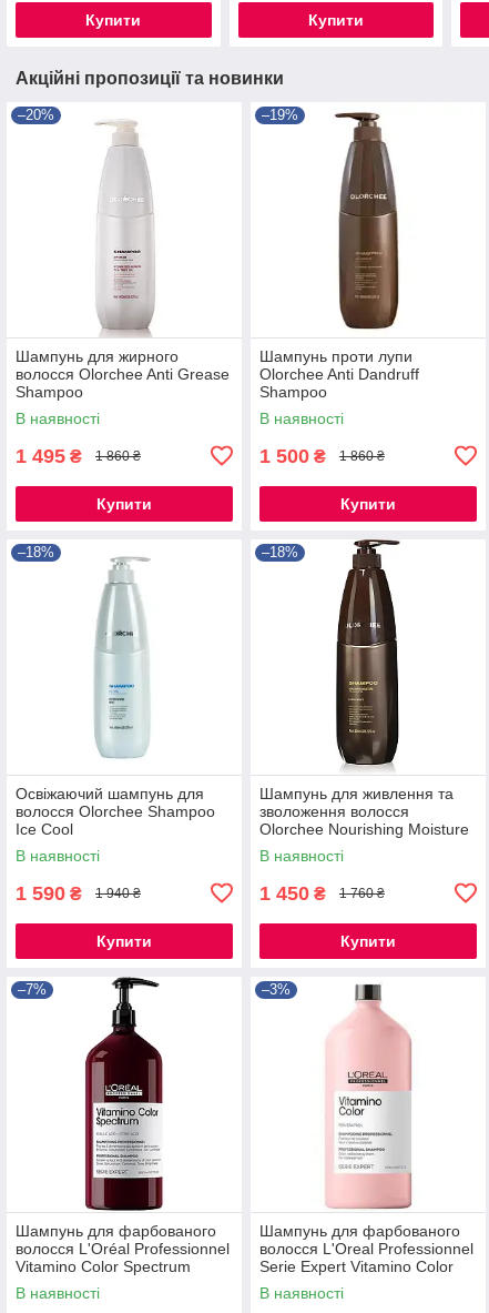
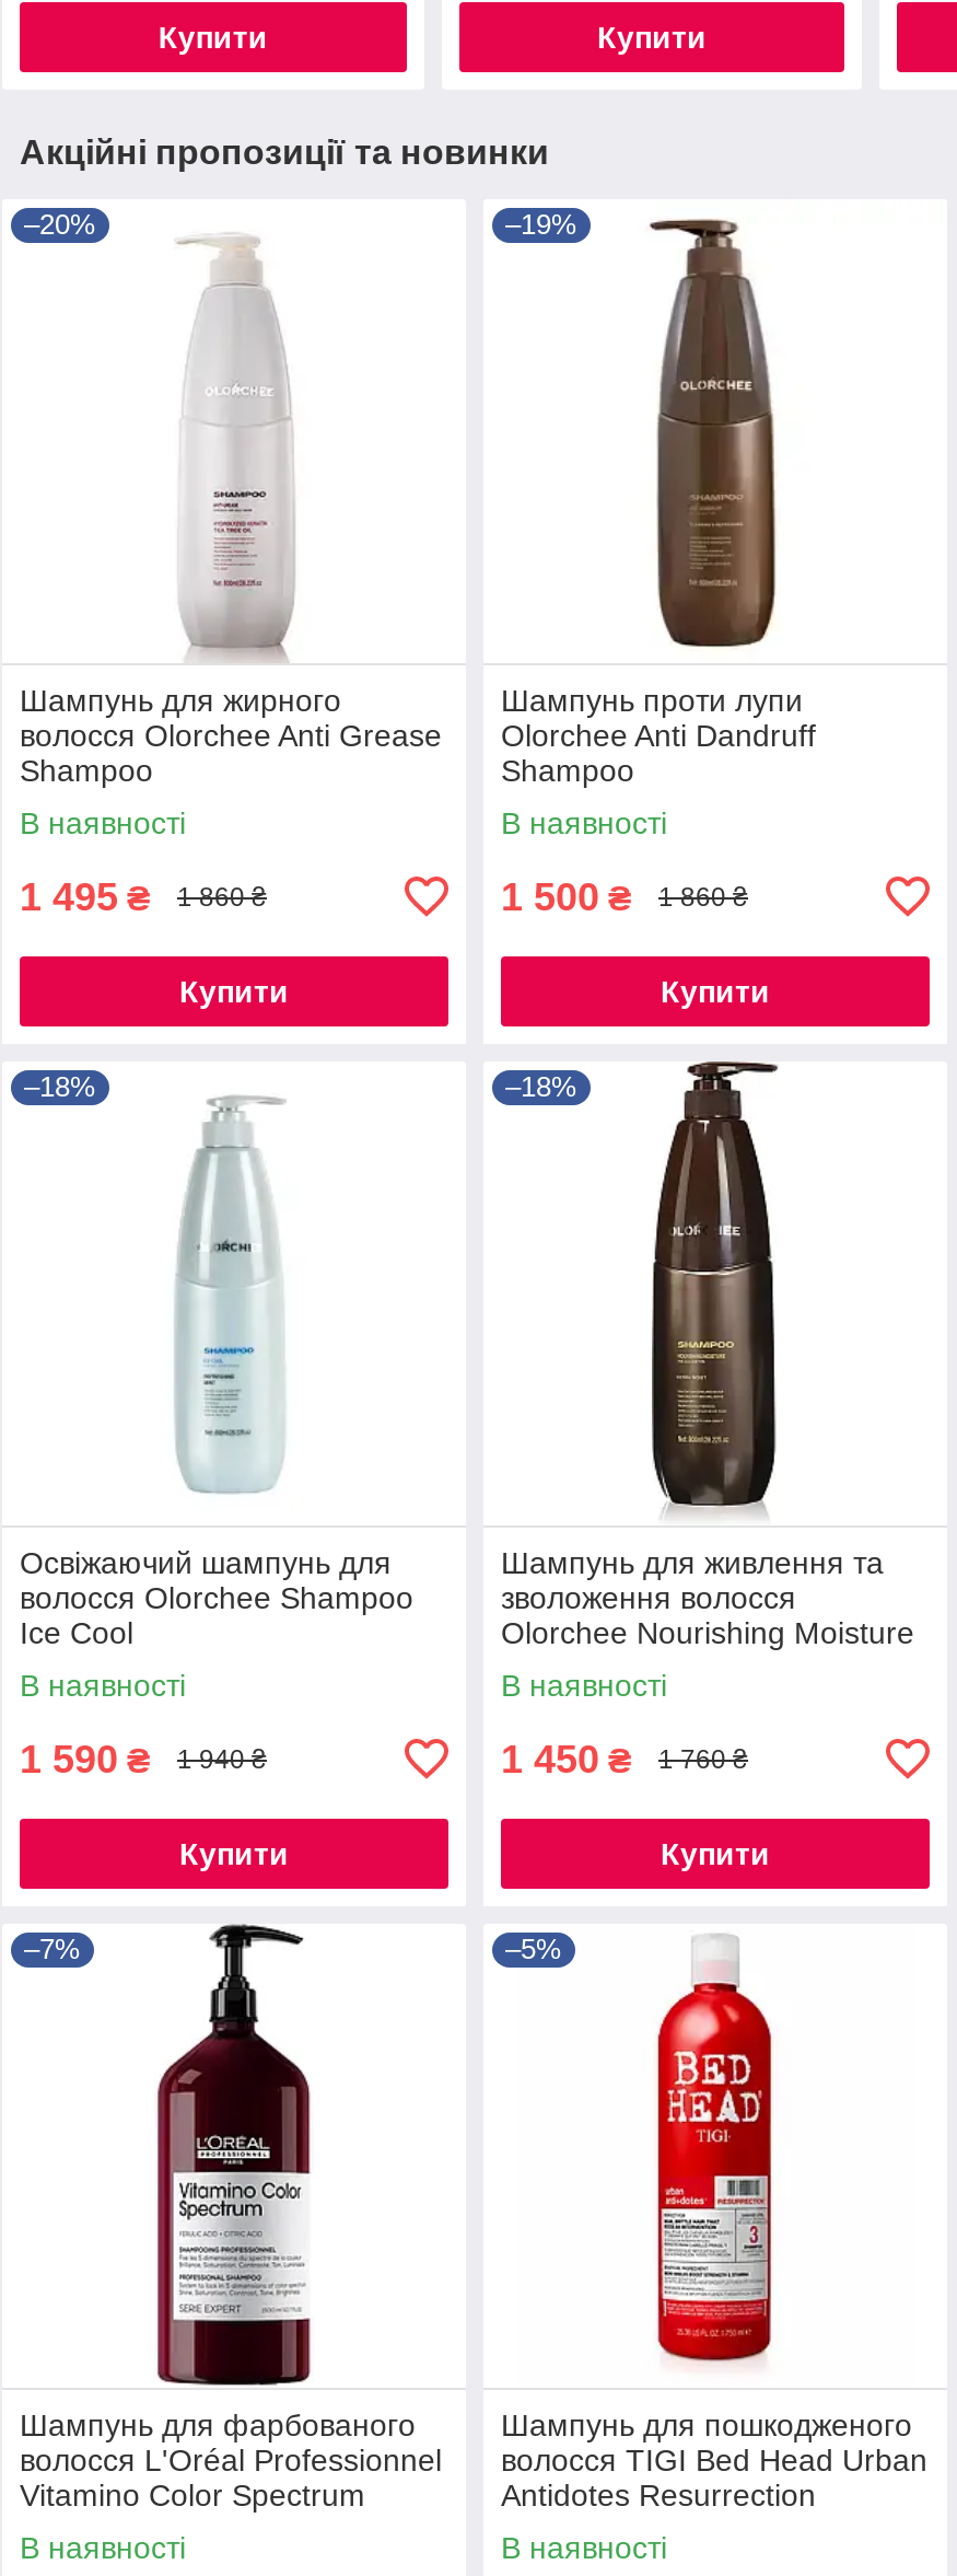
[259,984,473,1275] [image] | Шампунь для фарбованого | волосся L'Oreal Professionnel | Serie Expert Vitamino Color -> [501,1939,927,2512] [image] | Шампунь для пошкодженого | волосся TIGI Bed Head Urban | Antidotes Resurrection
[262,981,291,998] –3% -> [505,1932,562,1965] –5%

